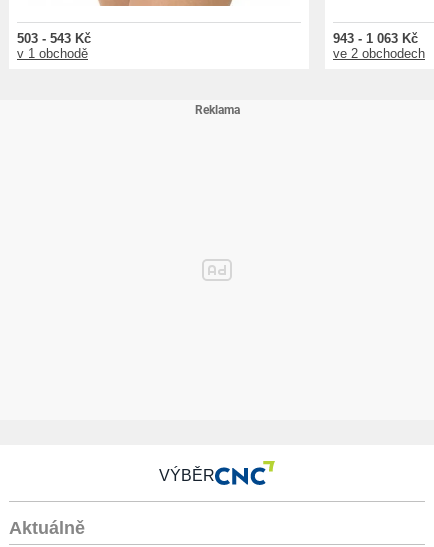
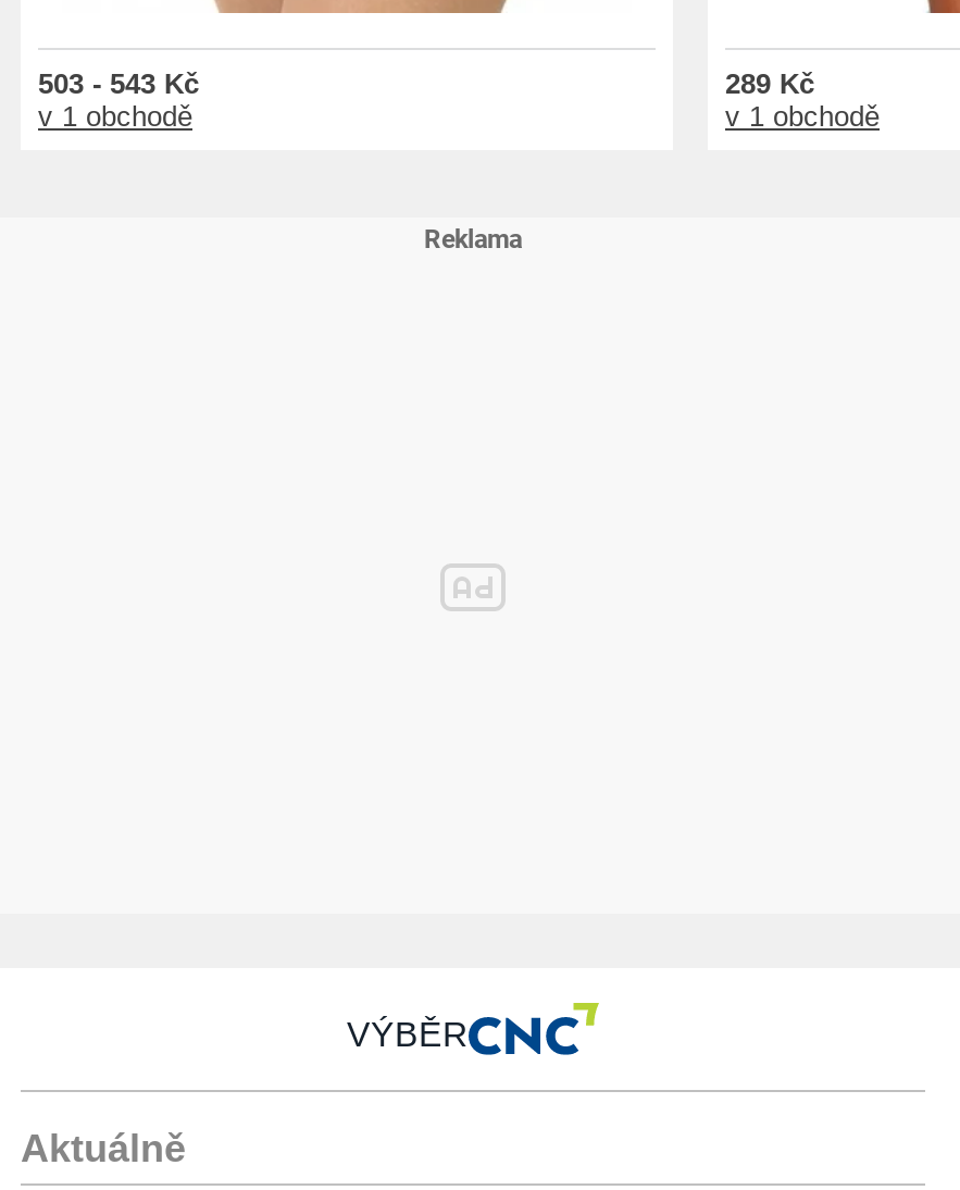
[333,31,425,61] 943 - 1 063 Kč | ve 2 obchodech -> [725,67,880,133] 289 Kč | v 1 obchodě

